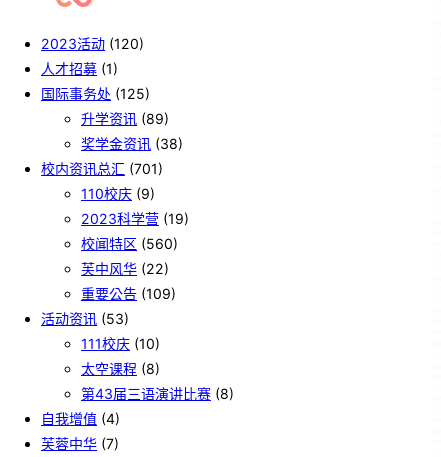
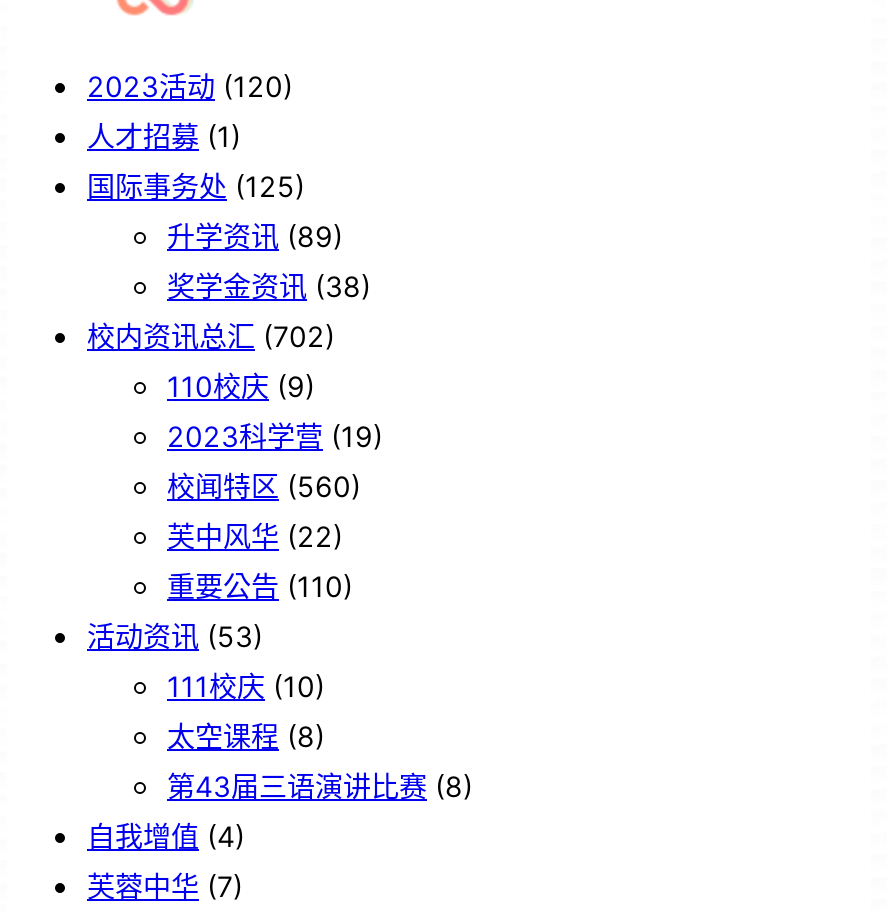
[41,160,163,177] 校内资讯总汇(701) -> [87,319,335,353] 校内资讯总汇(702)
[81,285,176,302] 重要公告(109) -> [167,569,353,603] 重要公告(110)

